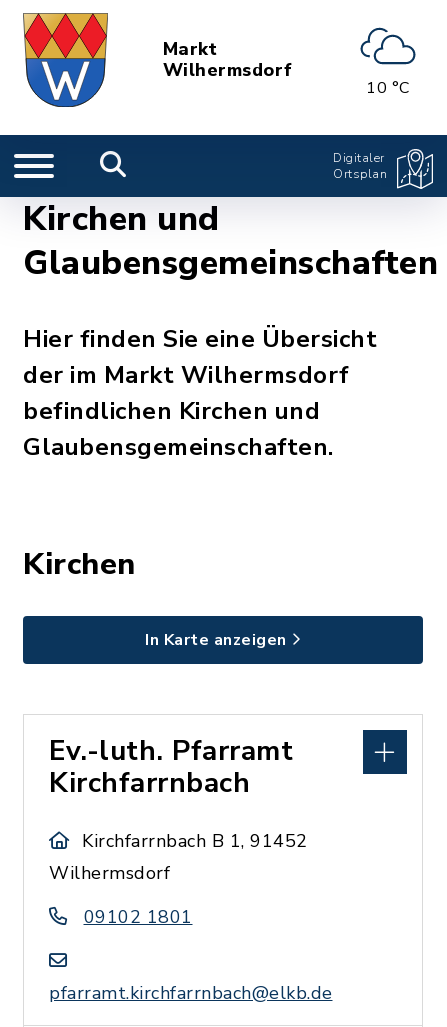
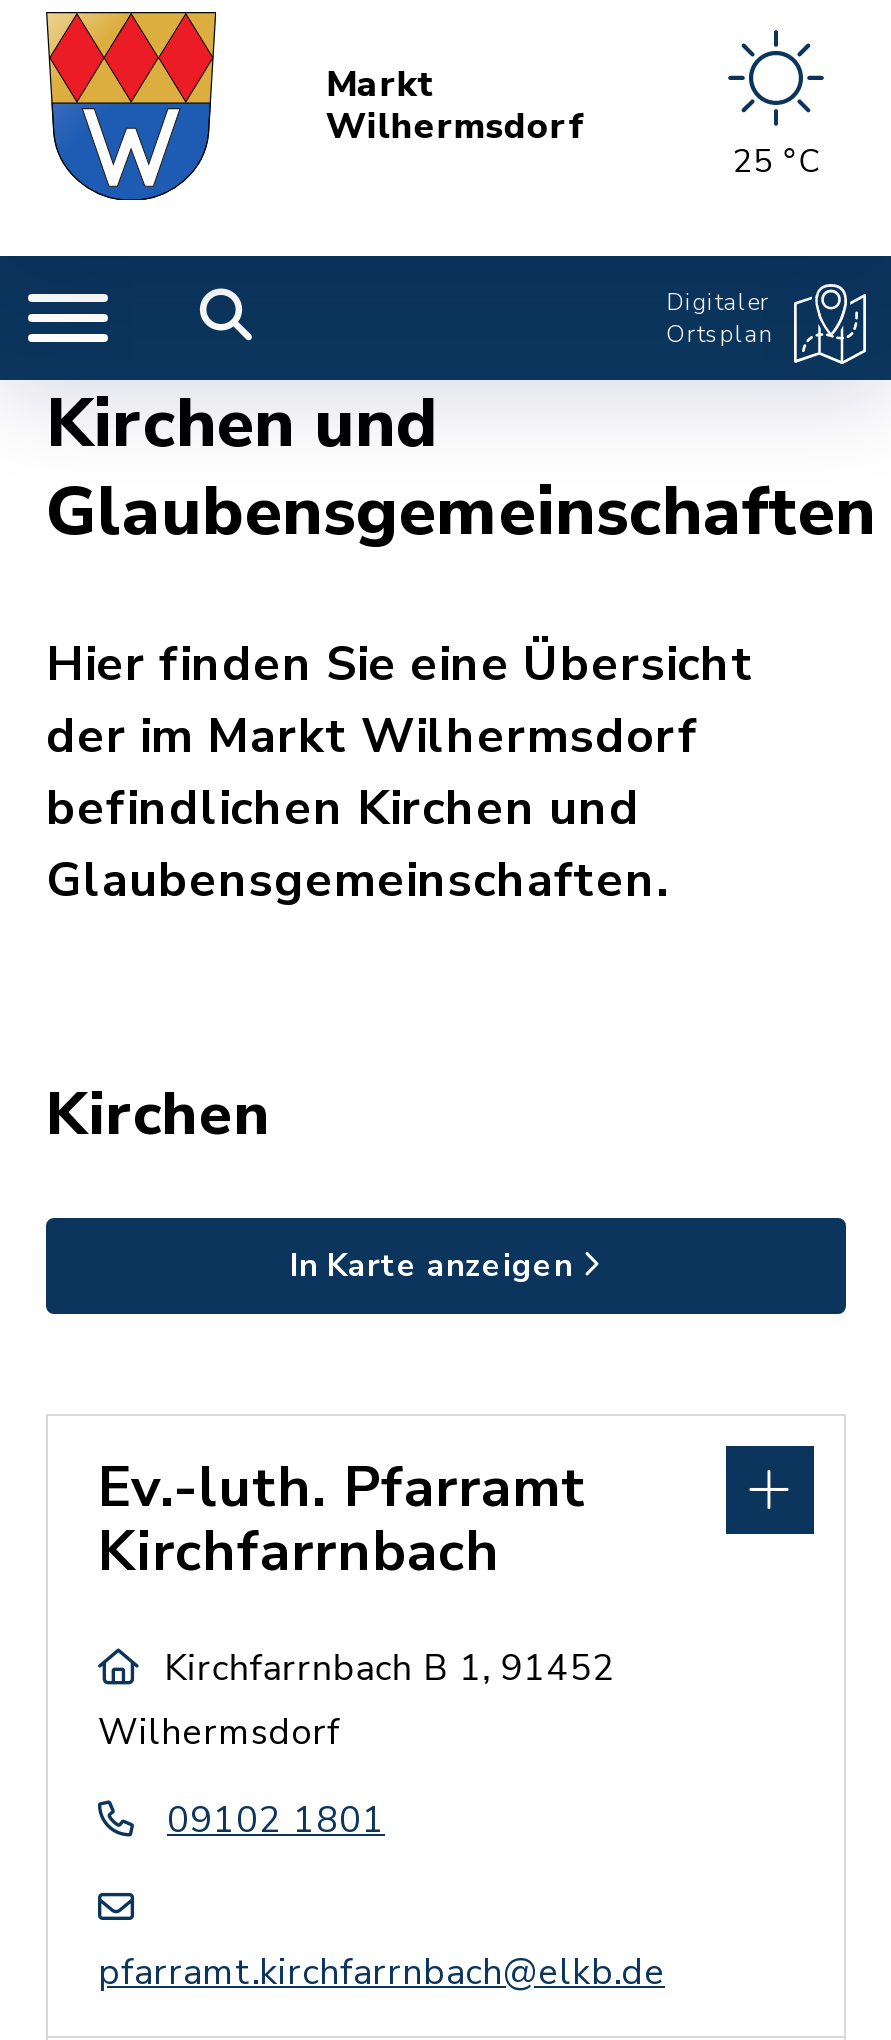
[359,23,417,98] [image] | 10 °C -> [722,28,832,183] [image] | 25 °C

